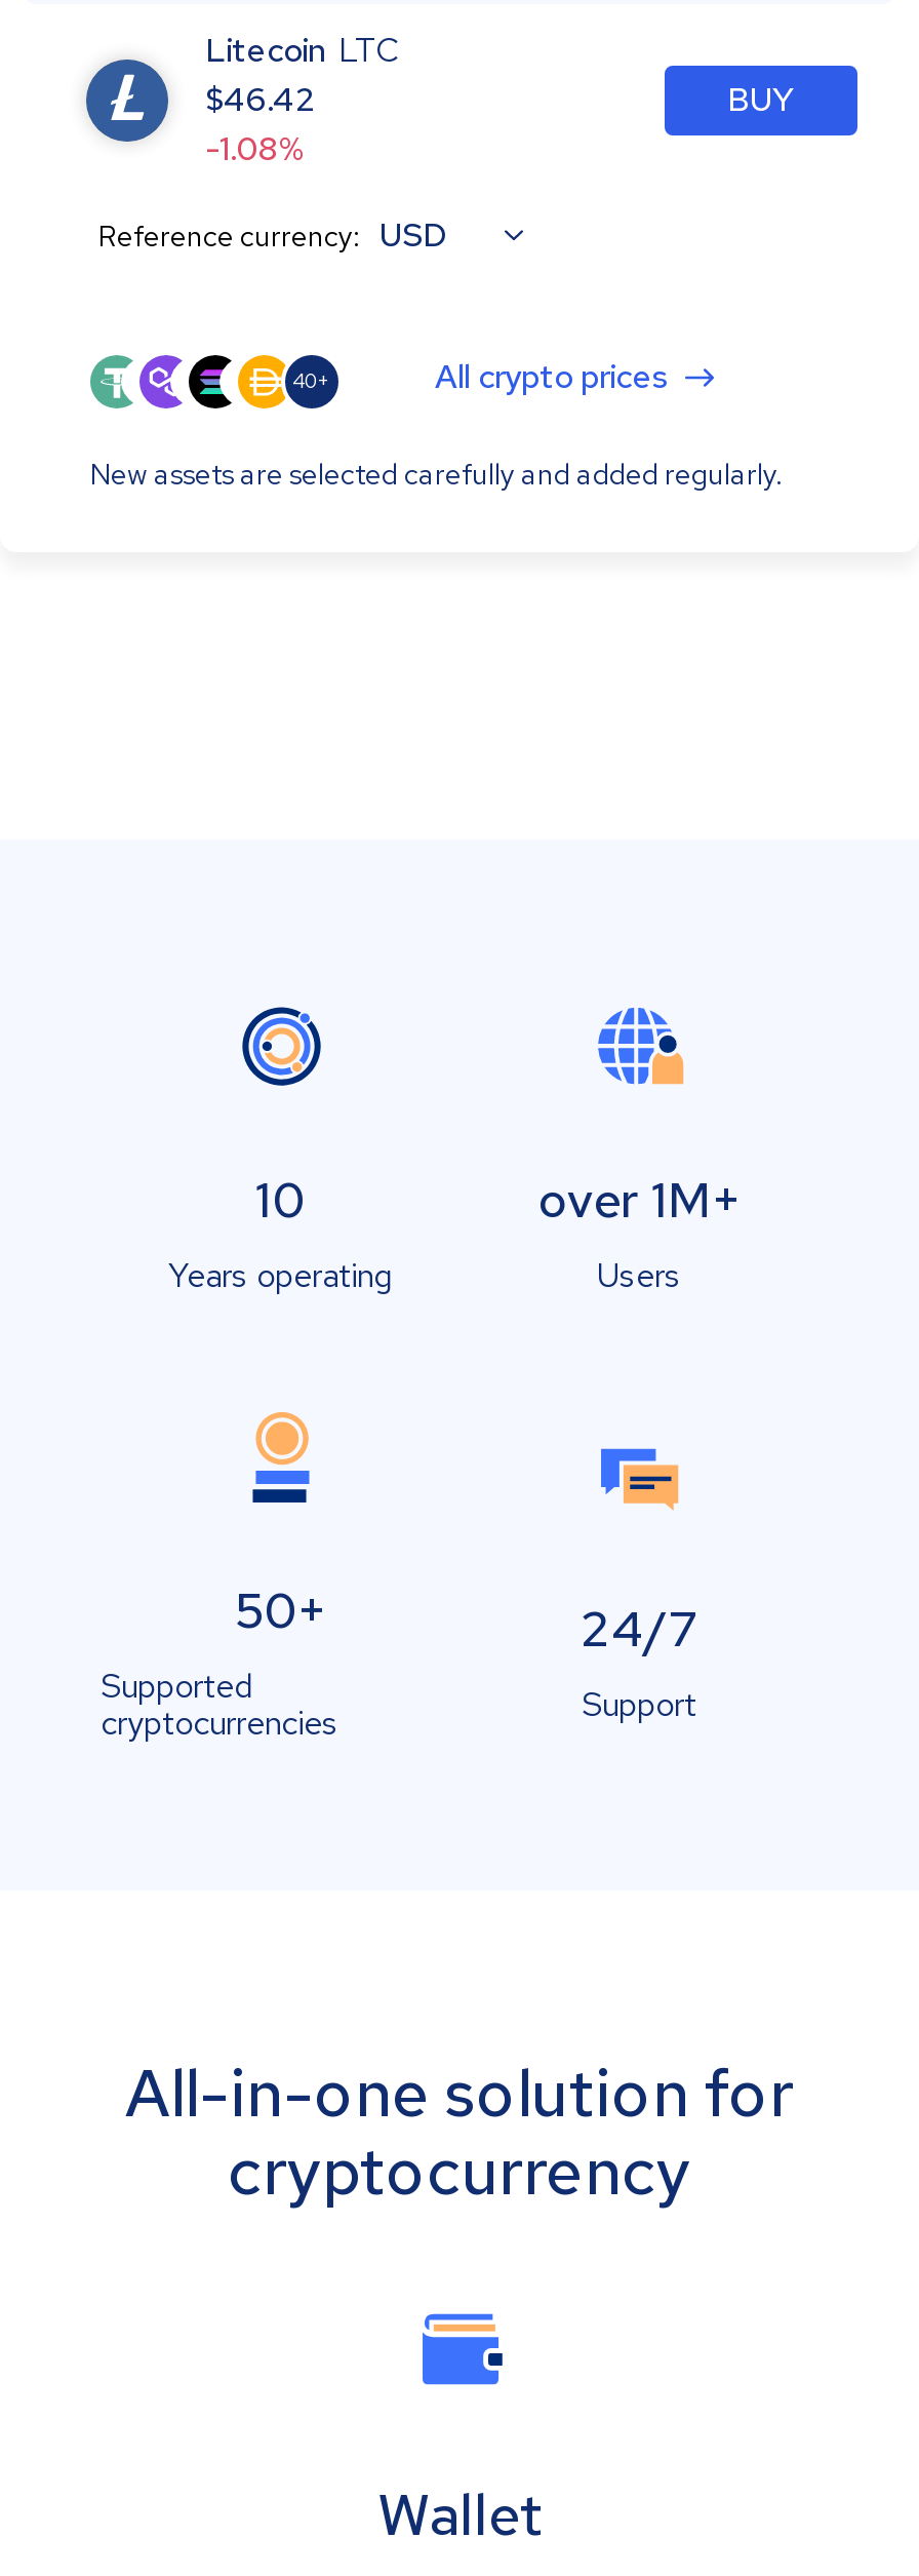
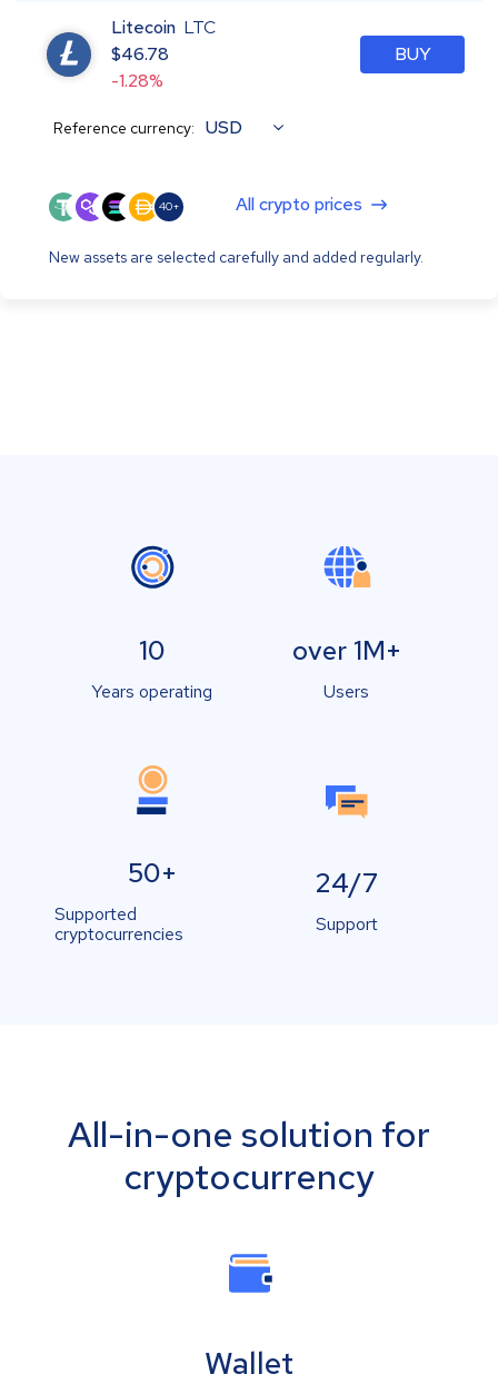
[205,78,314,121] $46.42 -> [111,42,169,65] $46.78
[205,127,306,170] -1.08% -> [111,69,163,92] -1.28%

